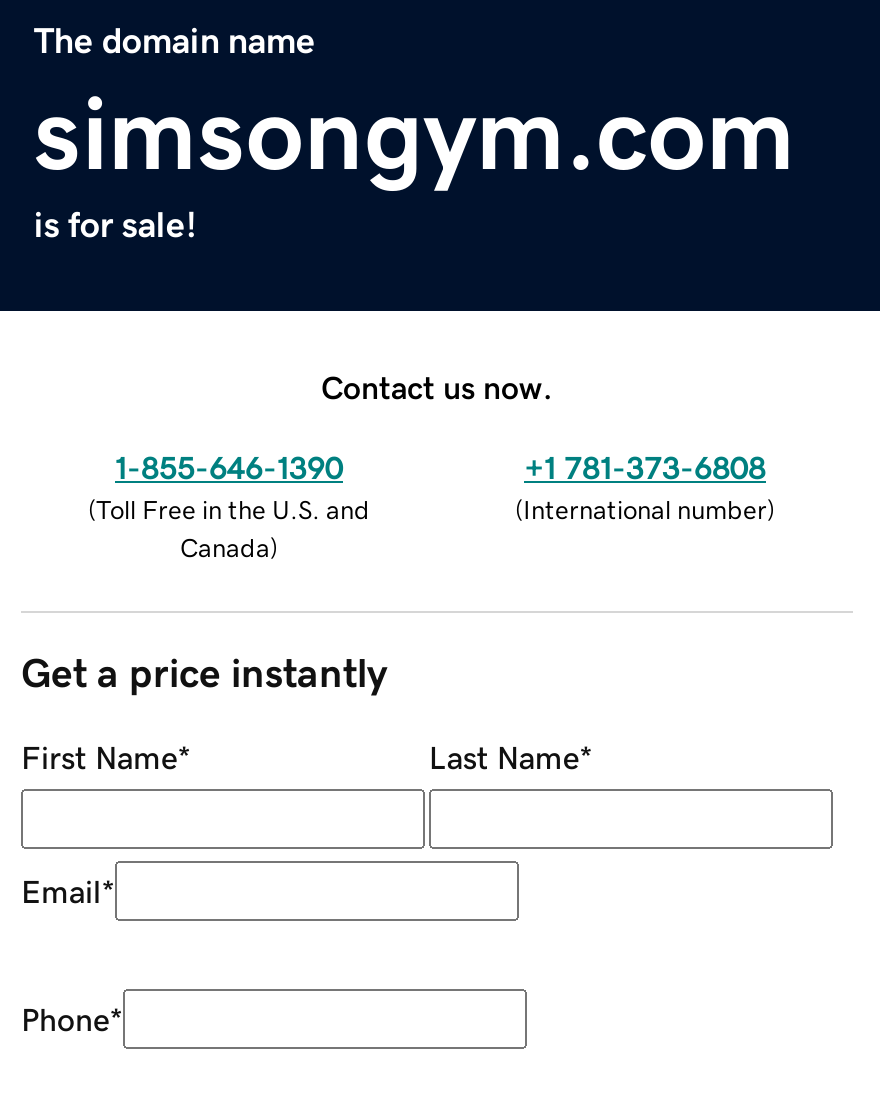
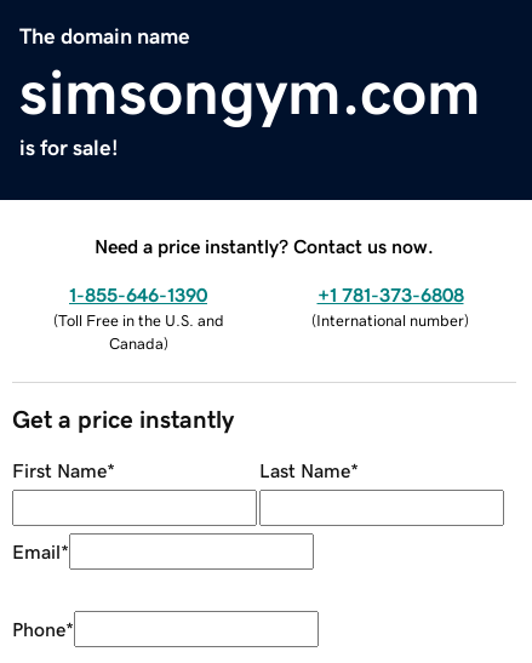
[321,370,553,402] Contact us now. -> [95,236,434,255] Need a price instantly? Contact us now.

